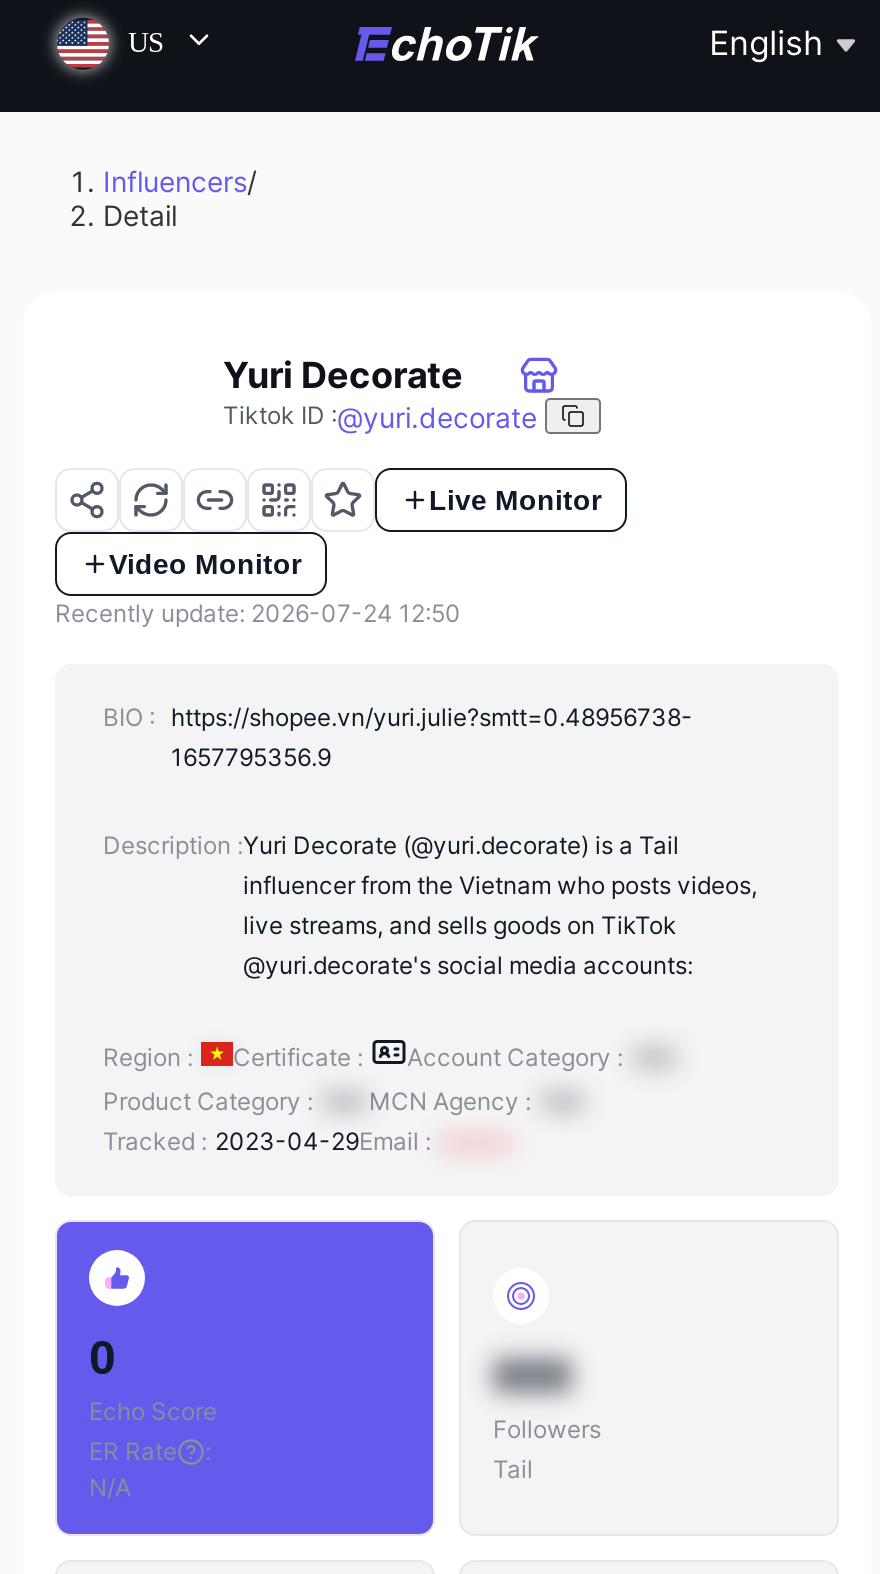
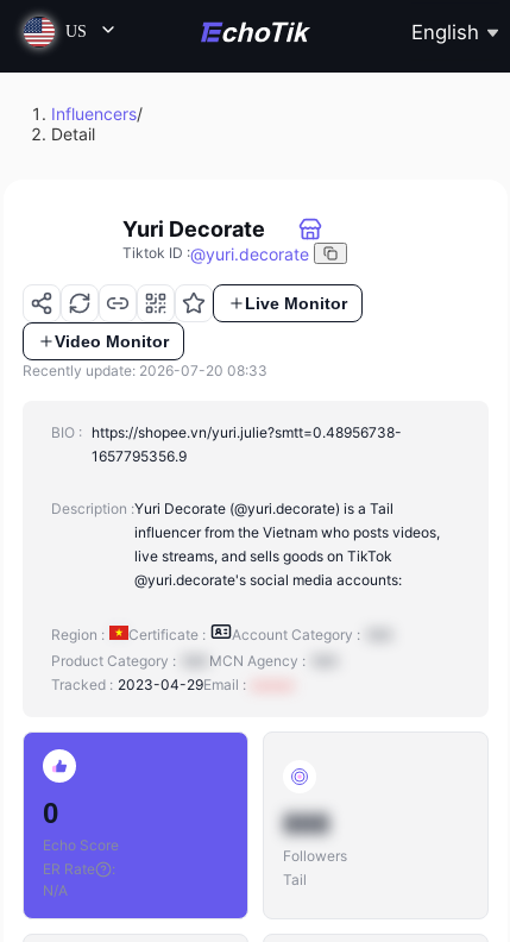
[55,599,461,629] Recently update: 2026-07-24 12:50 -> [23,362,267,380] Recently update: 2026-07-20 08:33

